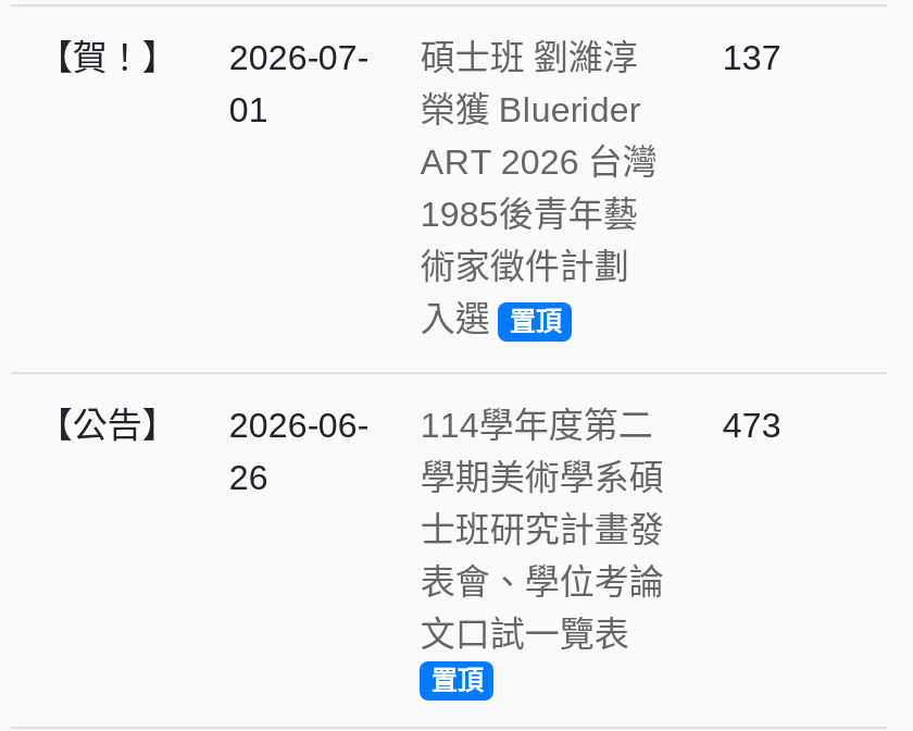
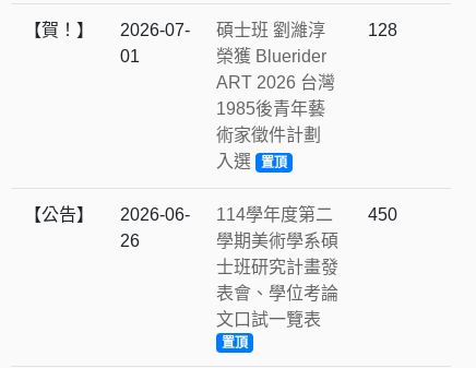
[723,39,781,76] 137 -> [368,21,398,39] 128
[38,407,781,444] 【公告】 2026-06- 114學年度第二 473 -> [24,205,398,224] 【公告】 2026-06- 114學年度第二 450

